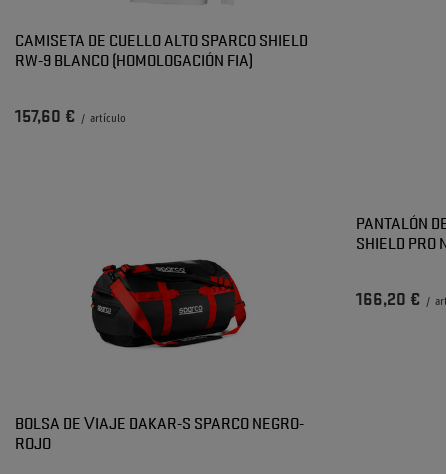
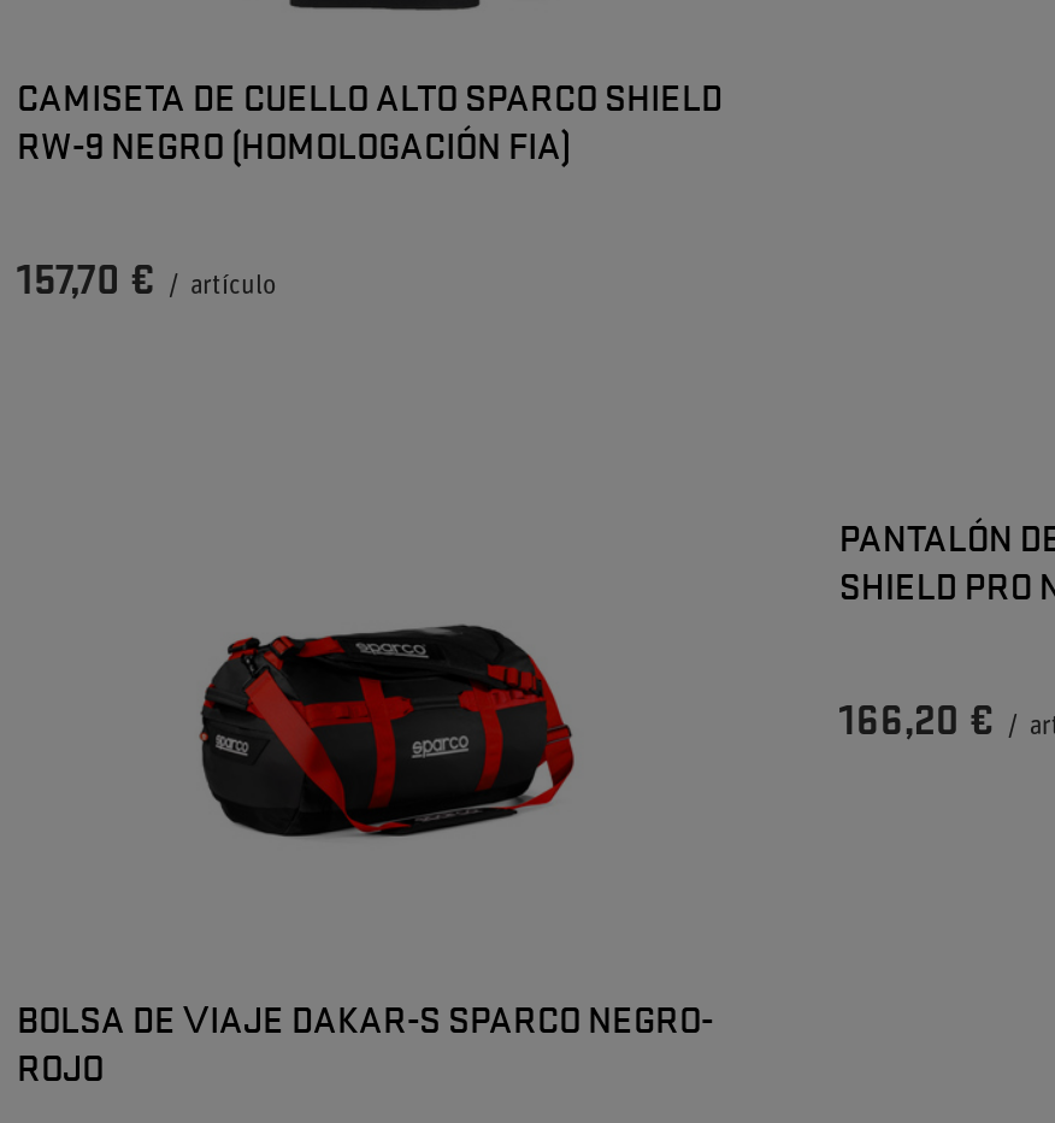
[15,48,253,71] RW-9 BLANCO (HOMOLOGACIÓN FIA) -> [17,116,571,171] RW-9 NEGRO (HOMOLOGACIÓN FIA)
[15,108,126,127] 157,60 € / artículo -> [17,260,277,306] 157,70 € / artículo

